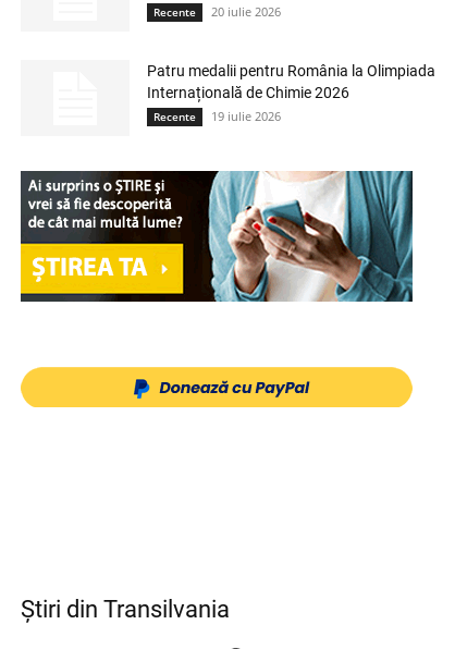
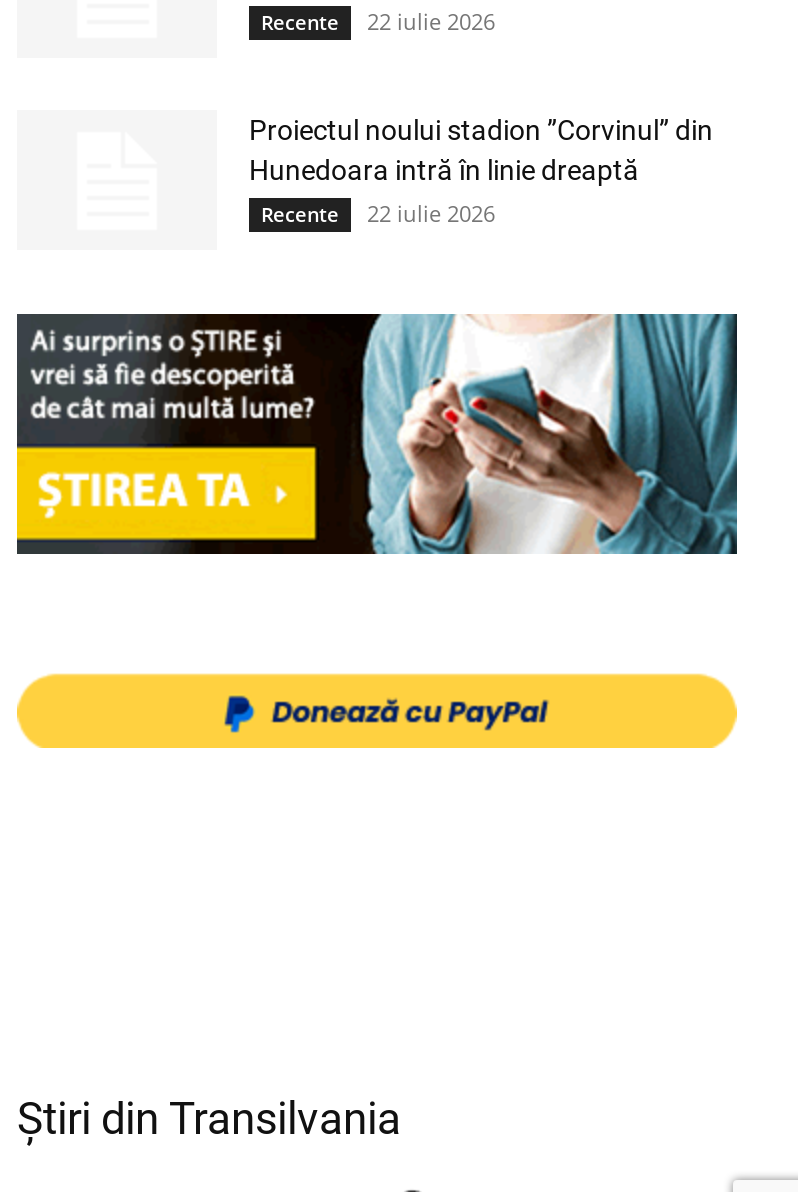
[153,4,281,20] Recente 20 iulie 2026 -> [261,7,495,37] Recente 22 iulie 2026
[147,62,435,102] Patru medalii pentru România la Olimpiada | Internațională de Chimie 2026 -> [249,115,713,187] Proiectul noului stadion ”Corvinul” din | Hunedoara intră în linie dreaptă
[153,108,281,124] Recente 19 iulie 2026 -> [261,199,495,229] Recente 22 iulie 2026

